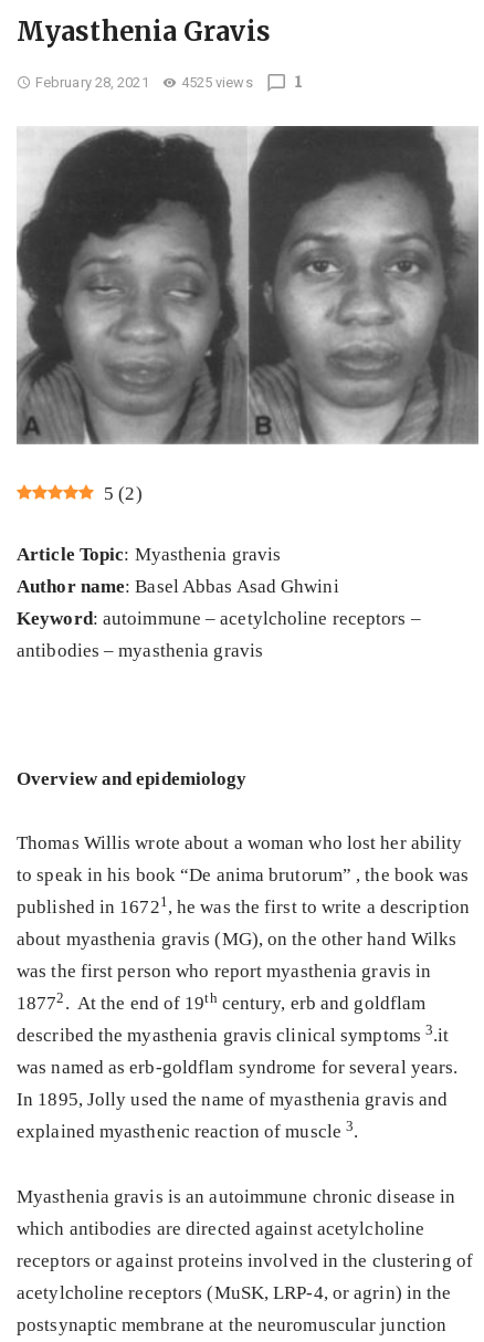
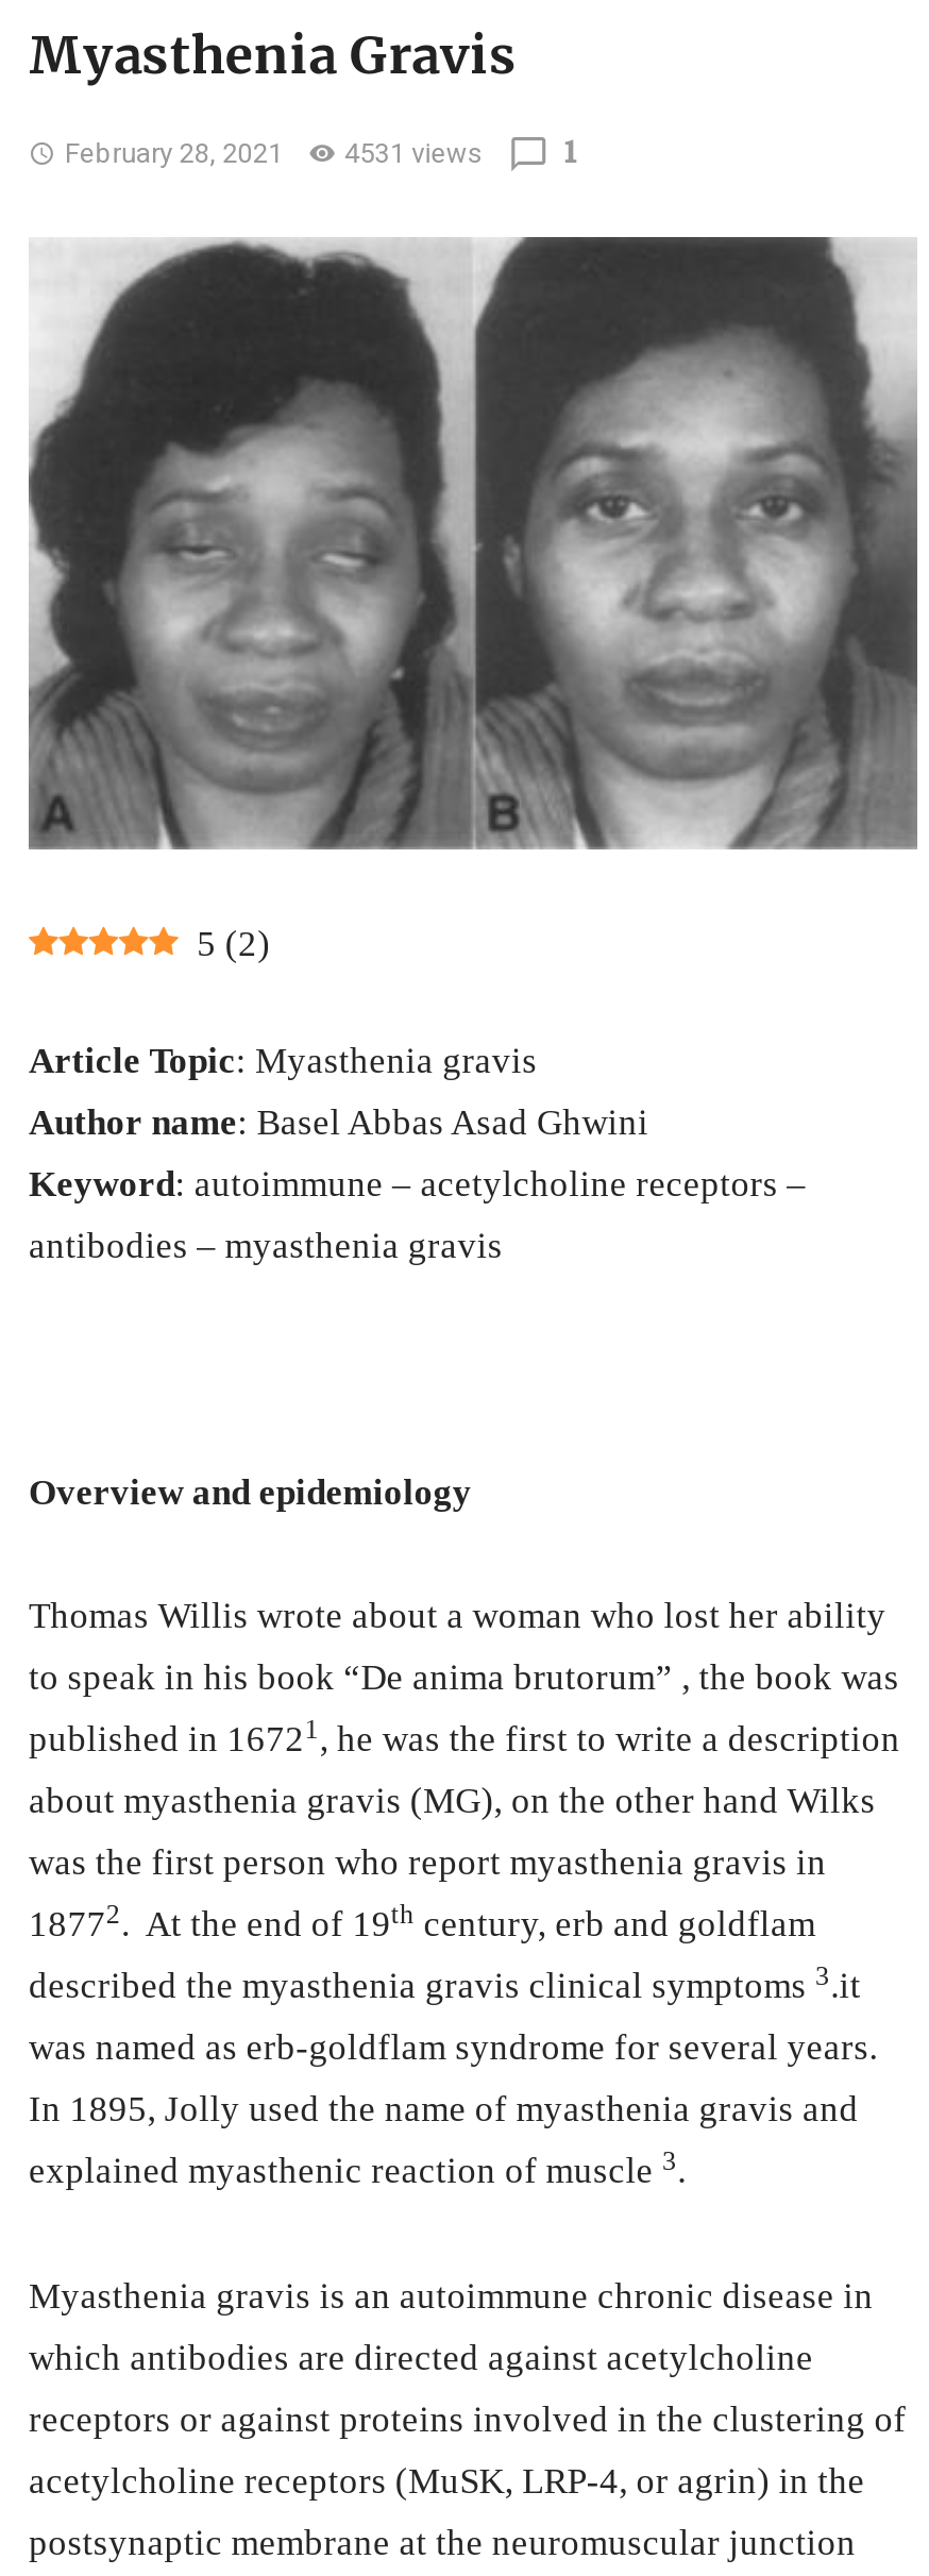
[35,74,253,91] February 28, 2021 4525 views -> [65,137,483,169] February 28, 2021 4531 views

